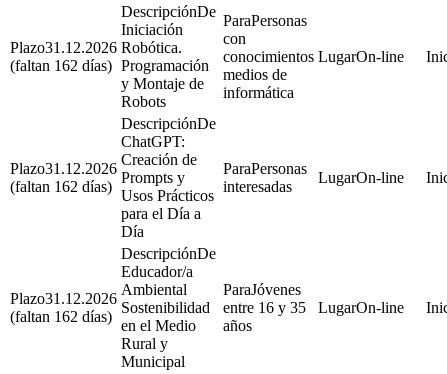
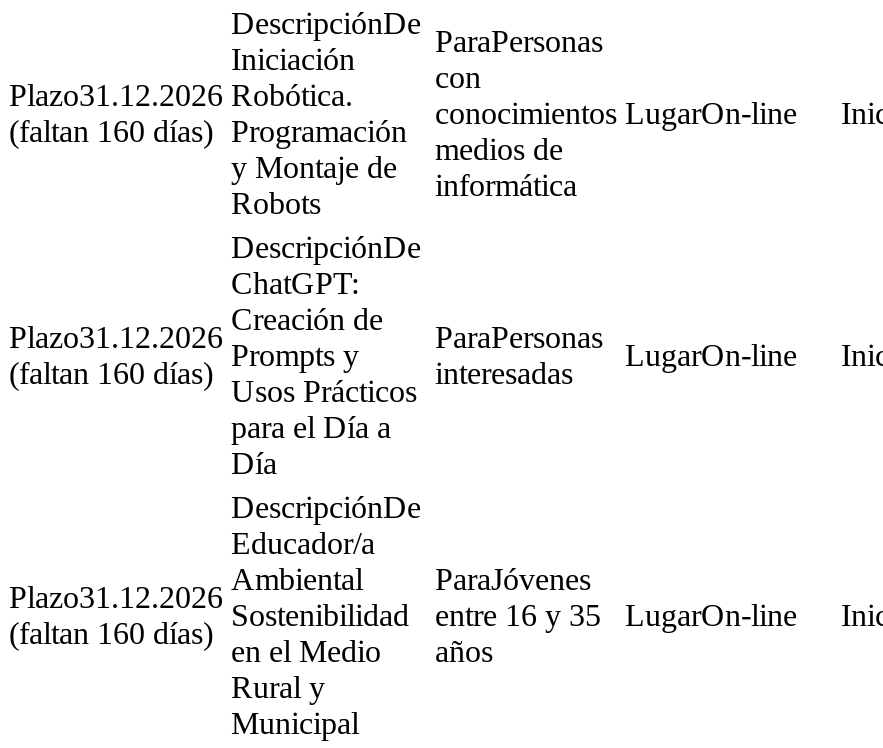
[10,57,209,74] (faltan 162 días) Programación -> [9,115,407,149] (faltan 160 días) Programación
[10,178,112,195] (faltan 162 días) -> [9,357,213,391] (faltan 160 días)
[10,308,112,325] (faltan 162 días) -> [9,617,213,651] (faltan 160 días)

